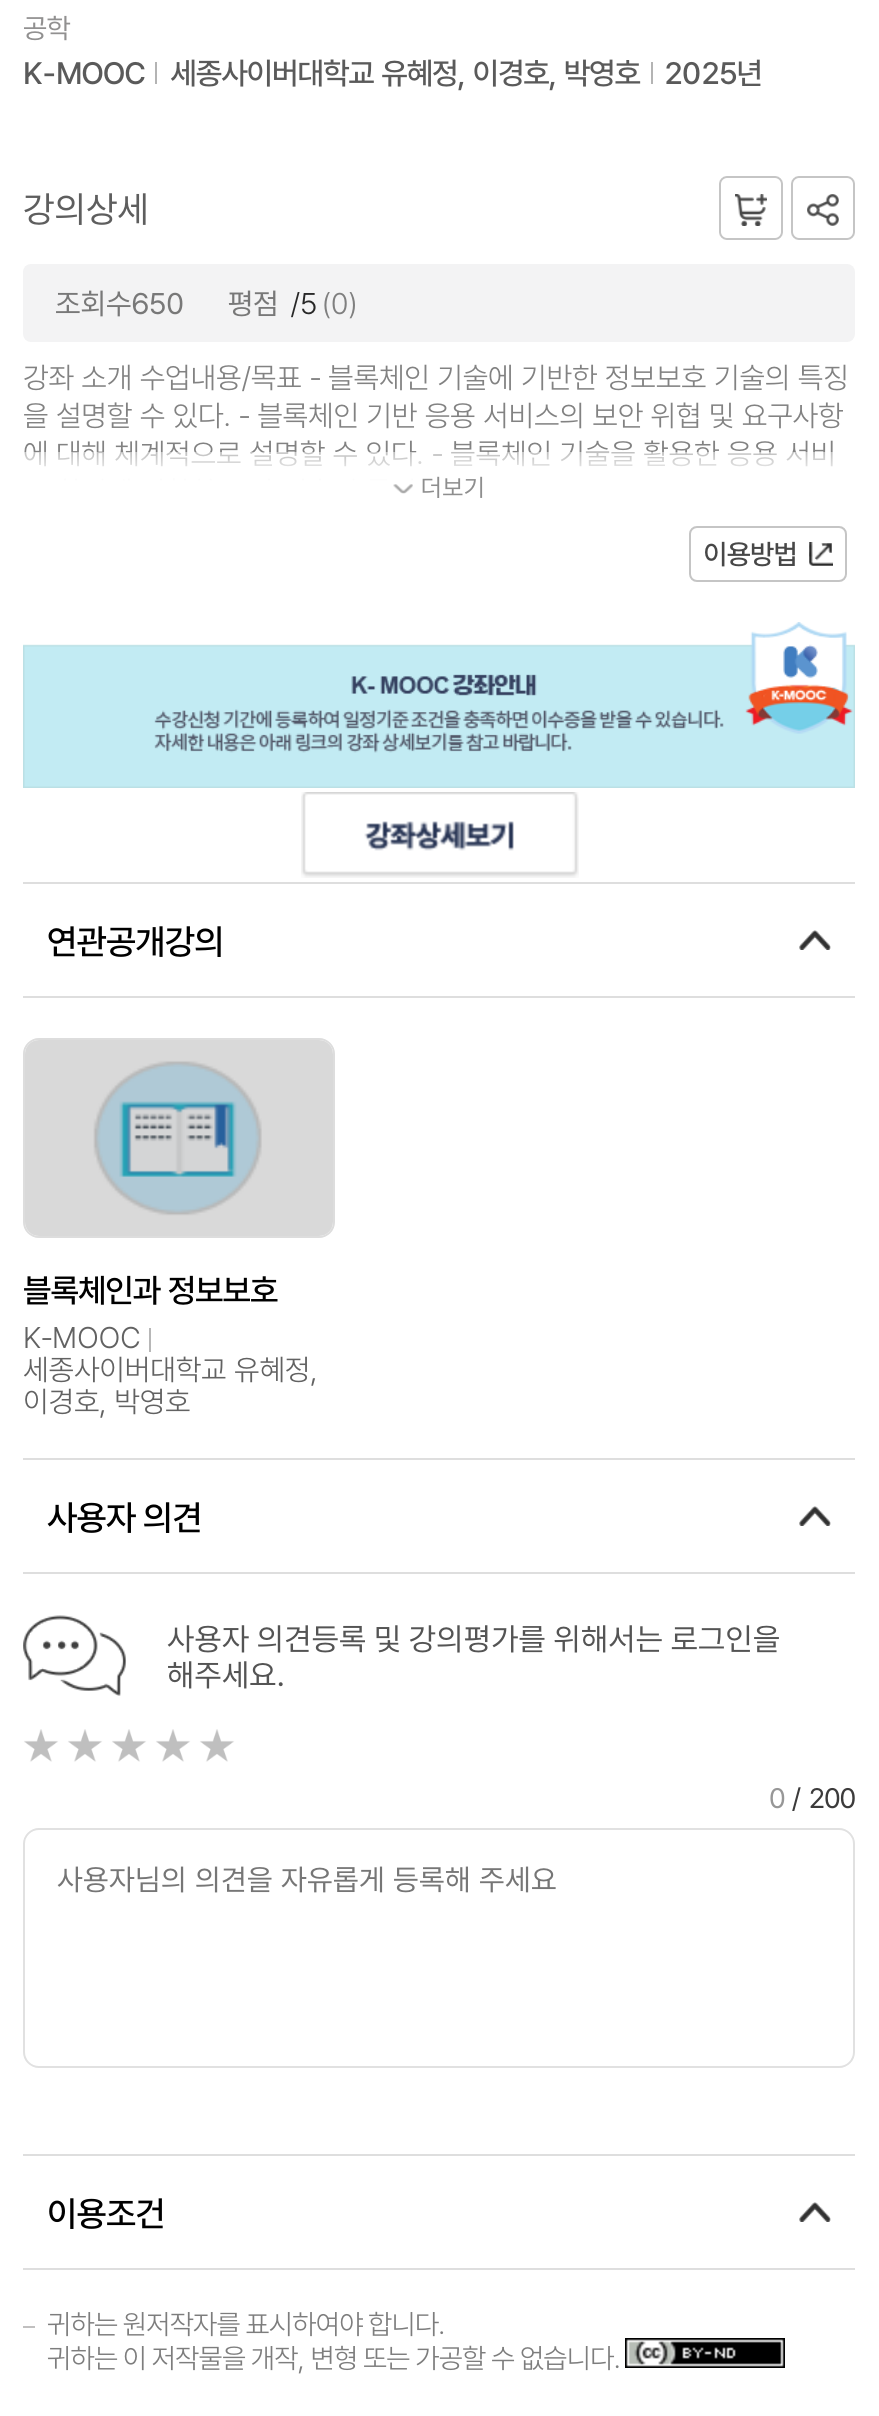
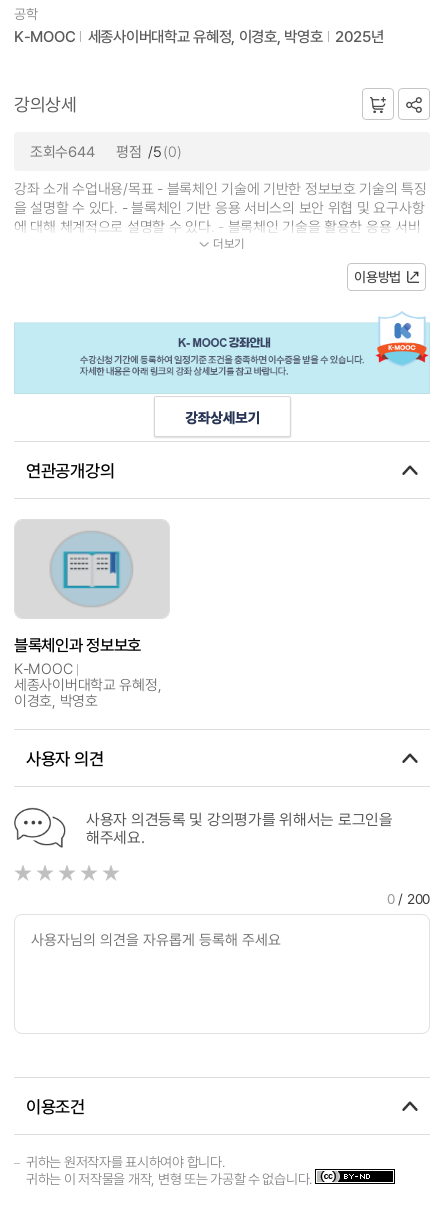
[55,282,358,322] 조회수650 평점 /5 (0) -> [30,141,181,161] 조회수644 평점 /5 (0)

